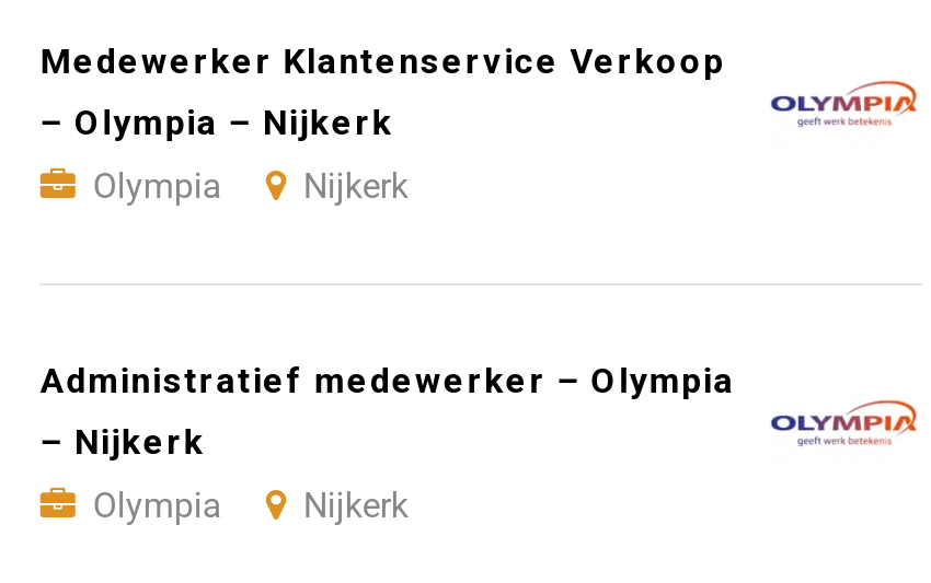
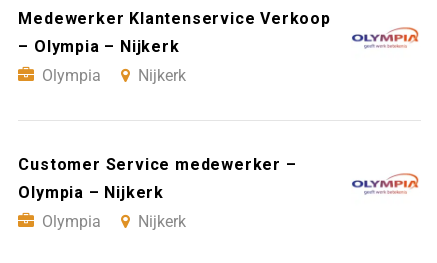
[40,361,735,402] Administratief medewerker – Olympia -> [18,155,297,174] Customer Service medewerker –
[40,422,205,463] – Nijkerk -> [18,183,164,202] Olympia – Nijkerk

